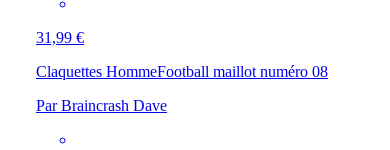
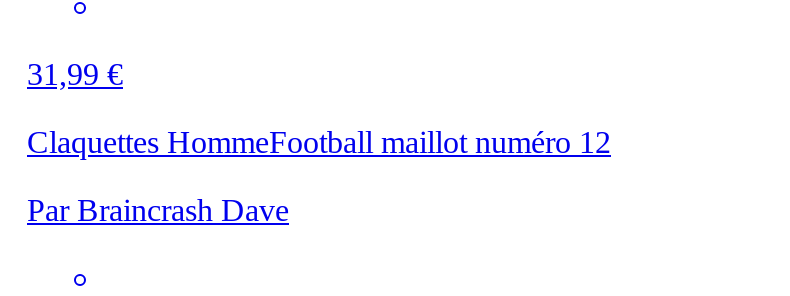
[36,63,328,80] Claquettes HommeFootball maillot numéro 08 -> [27,125,611,159] Claquettes HommeFootball maillot numéro 12

